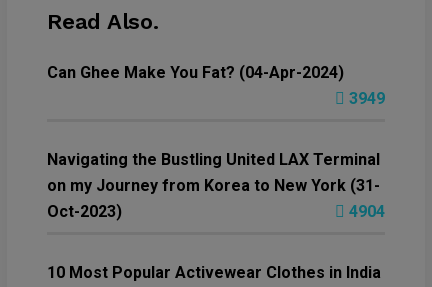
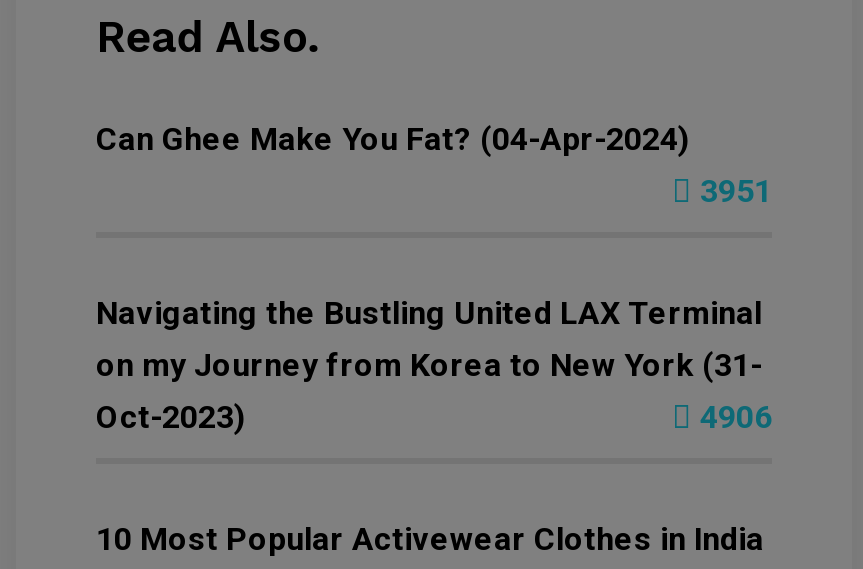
[345,89,385,108] 3949 -> [692,173,772,211] 3951
[345,202,385,221] 4904 -> [692,399,772,437] 4906

